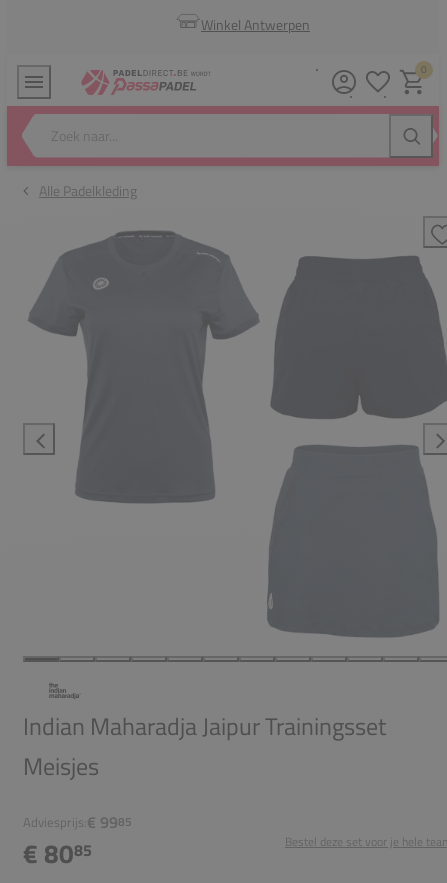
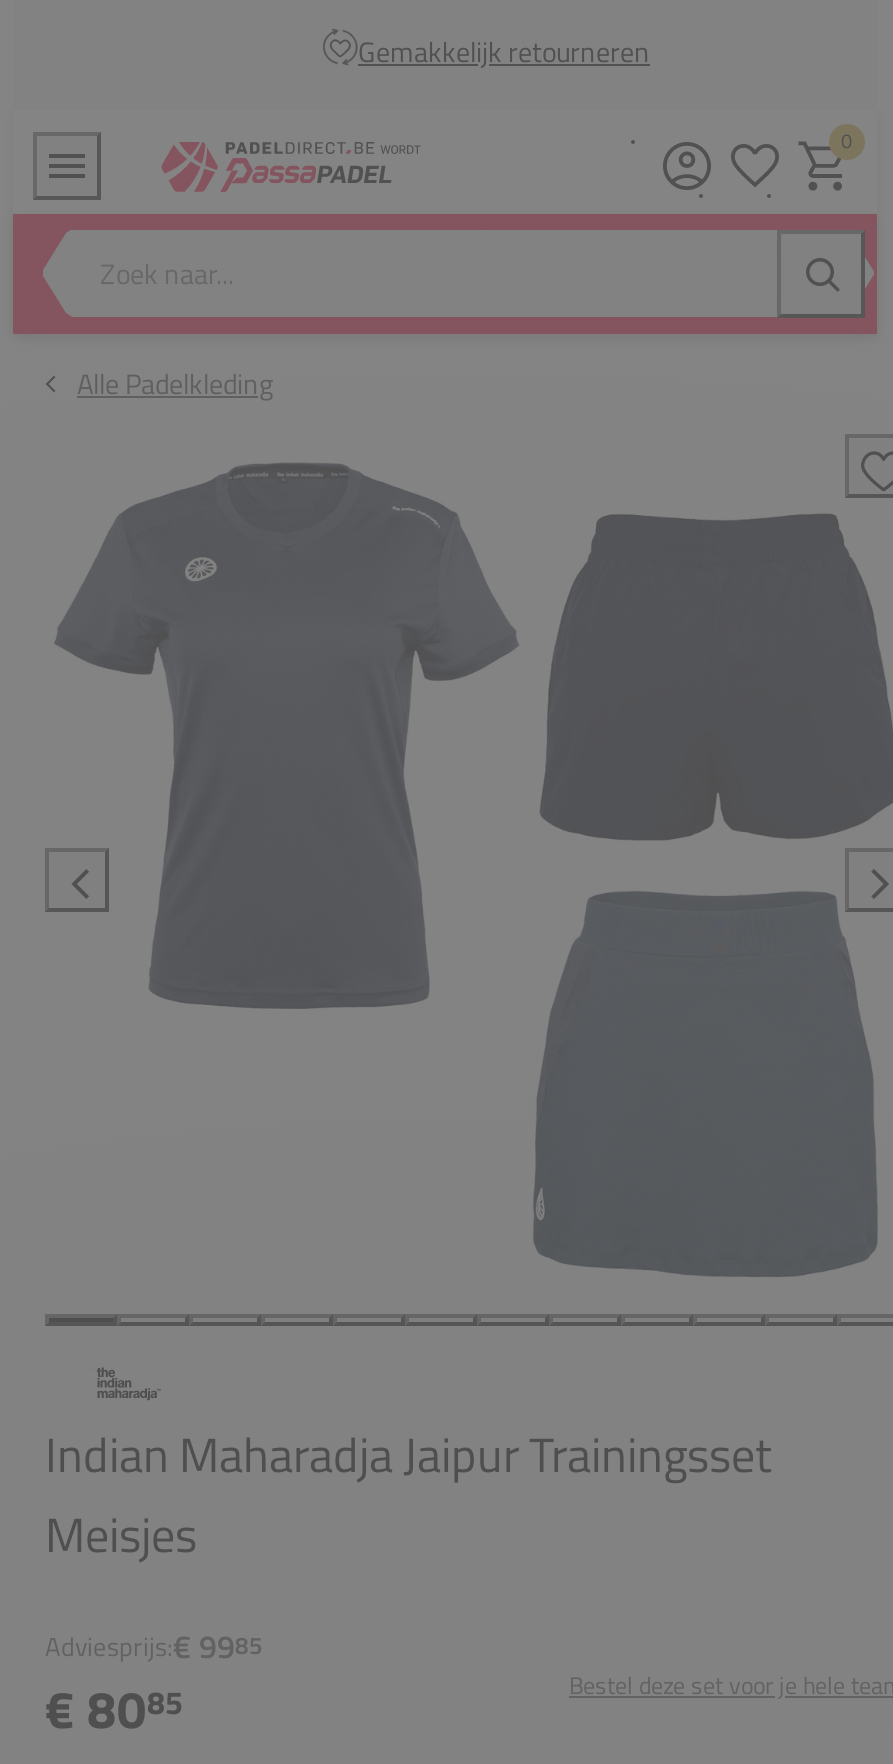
[201,14,310,35] Winkel Antwerpen -> [358,30,650,72] Gemakkelijk retourneren

